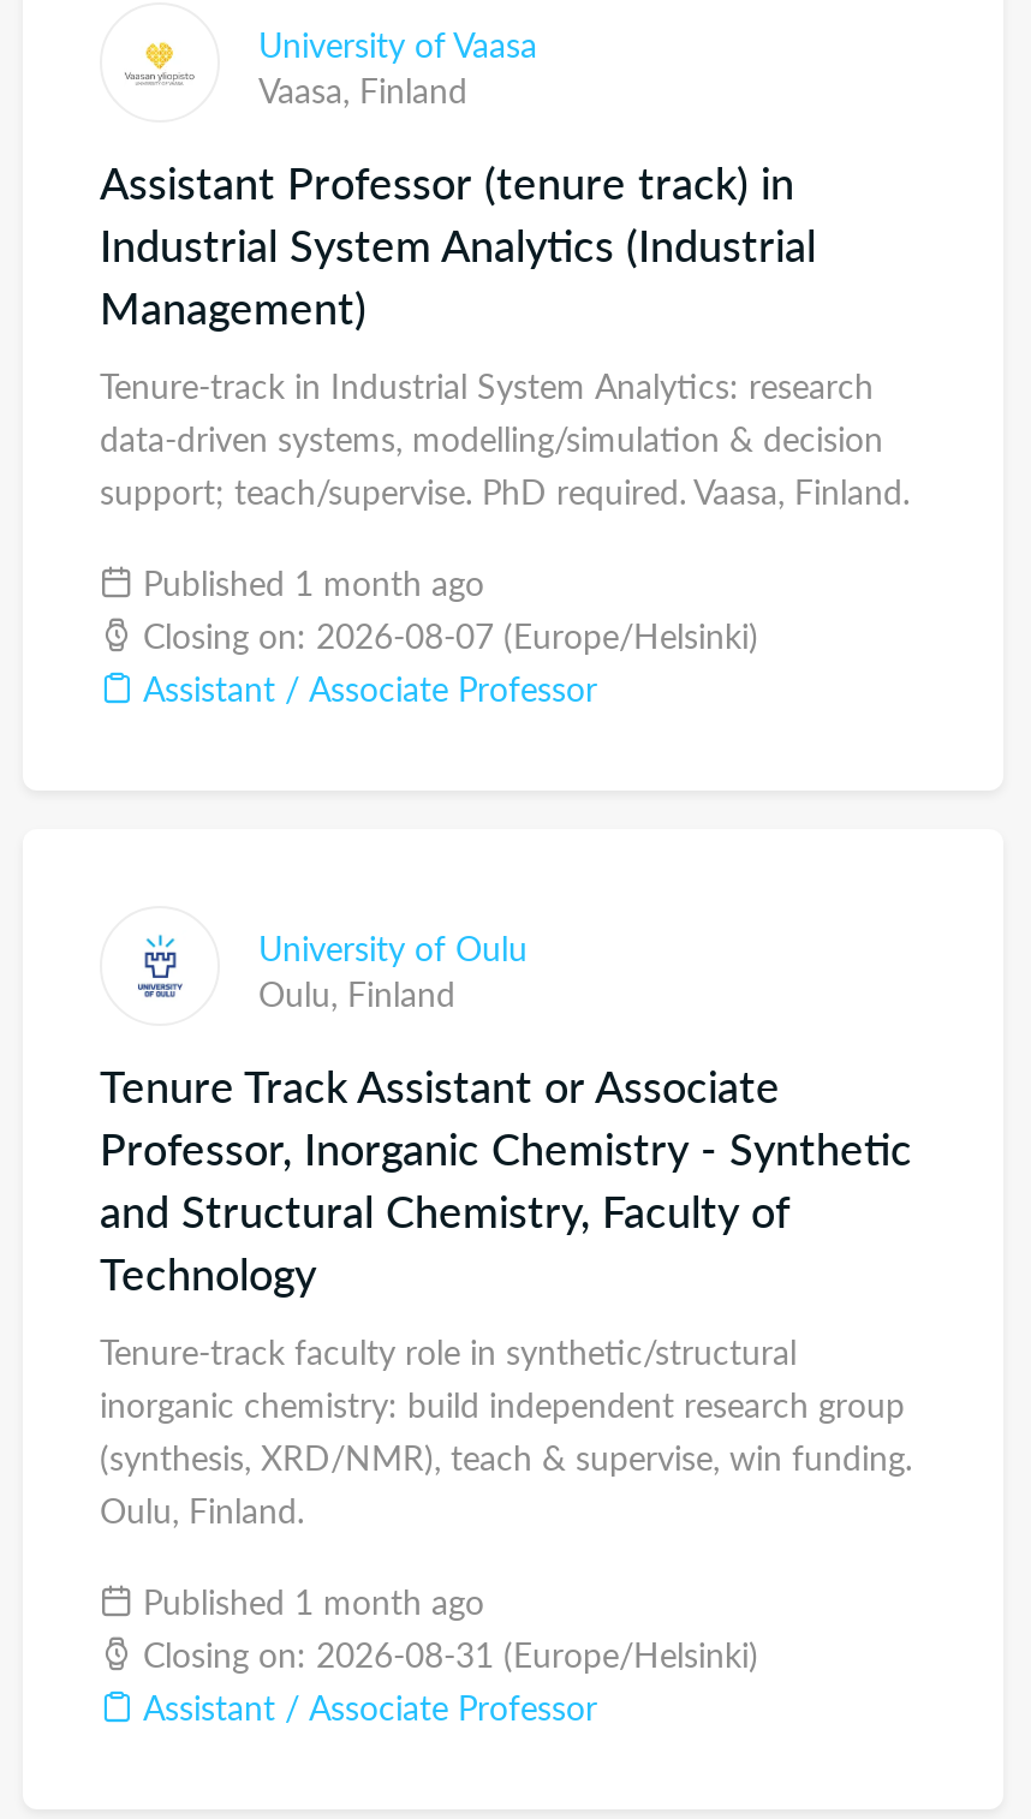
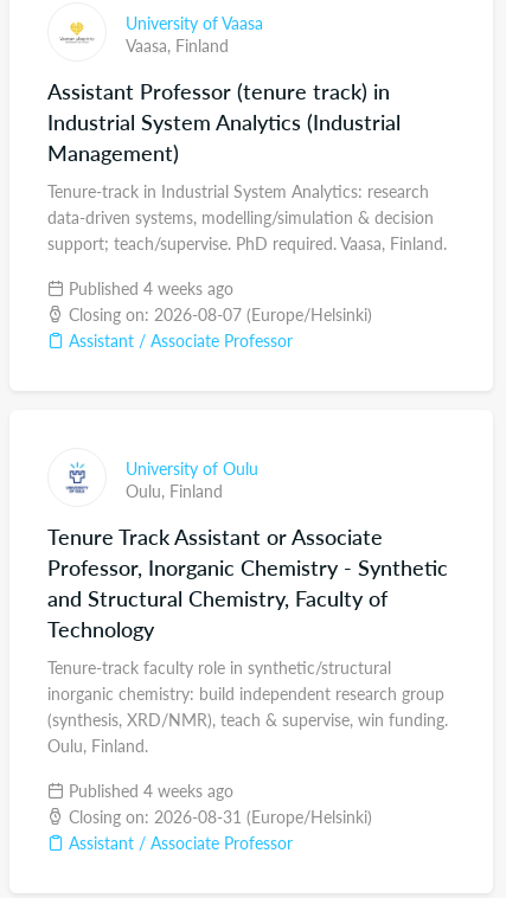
[133,557,484,606] Published 1 month ago -> [64,276,233,300] Published 4 weeks ago
[133,1576,484,1624] Published 1 month ago -> [64,778,233,802] Published 4 weeks ago

